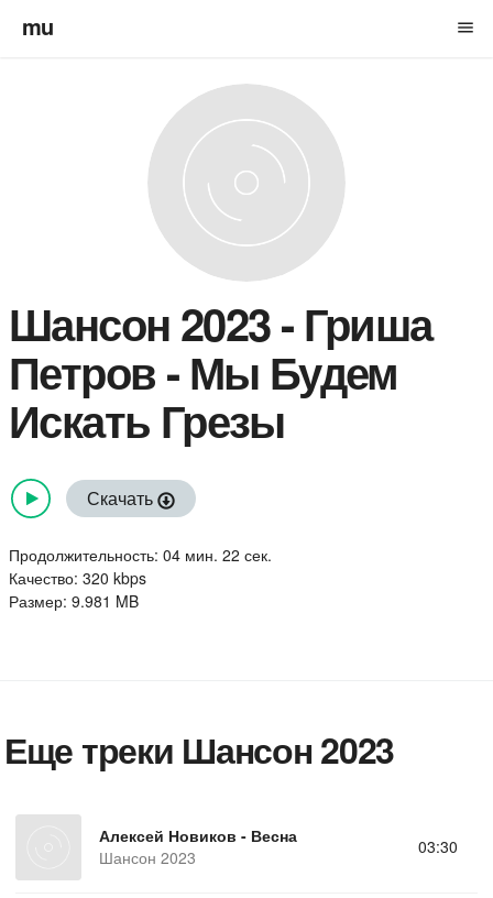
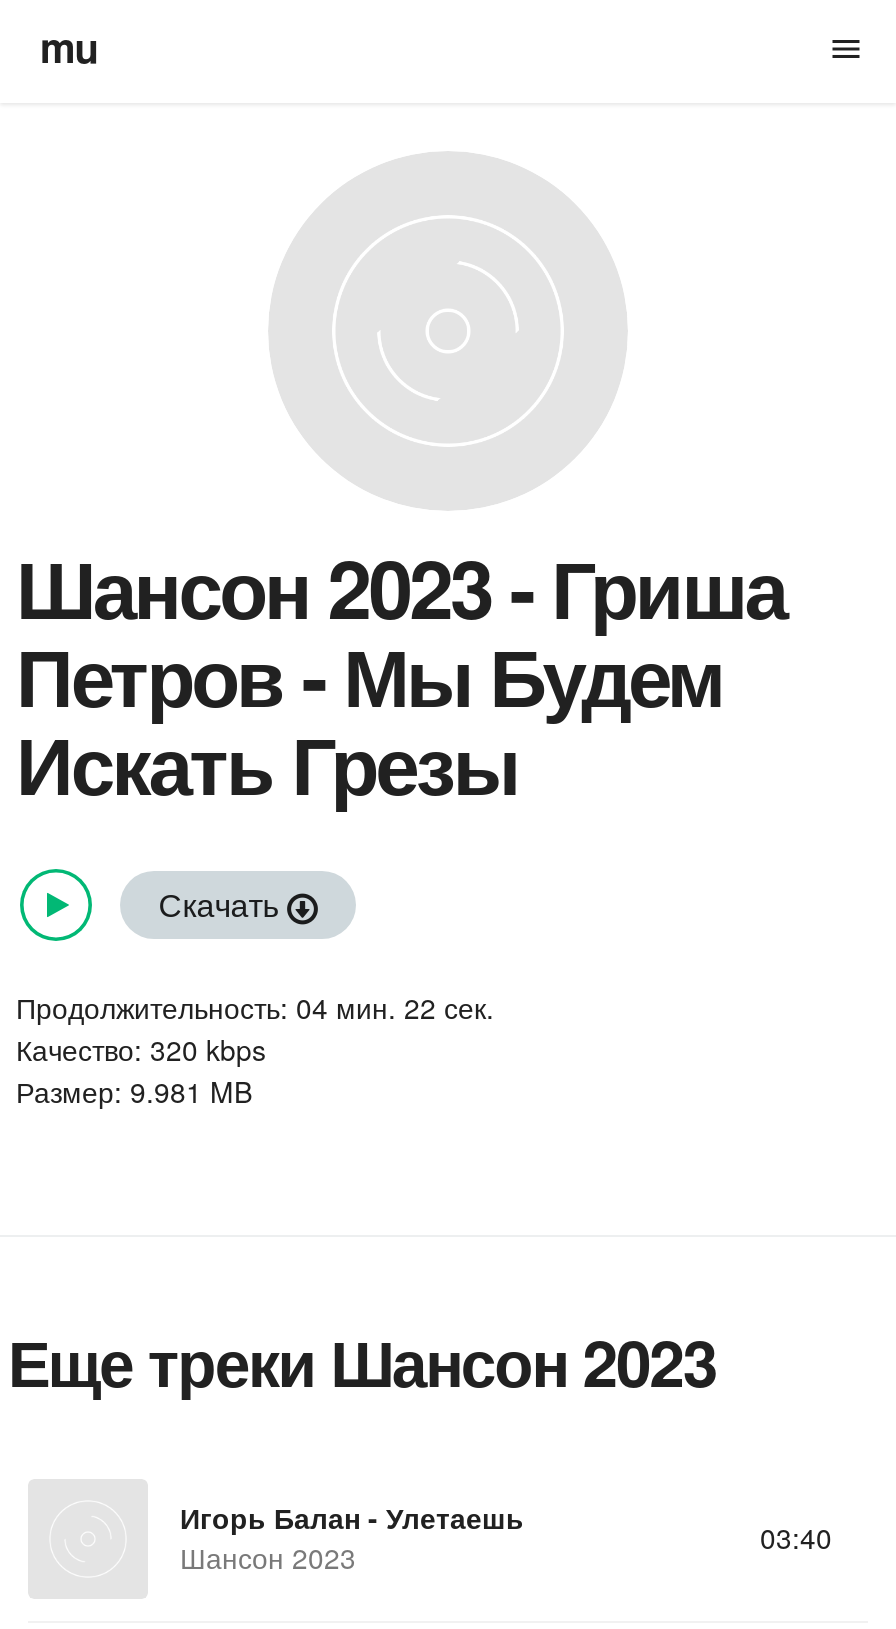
[99,824,458,857] 03:30 | Алексей Новиков - Весна -> [180,1497,832,1557] 03:40 | Игорь Балан - Улетаешь

